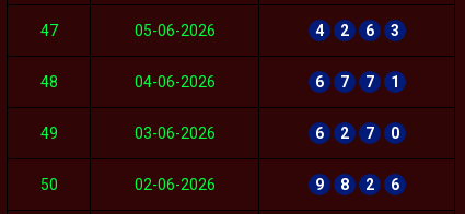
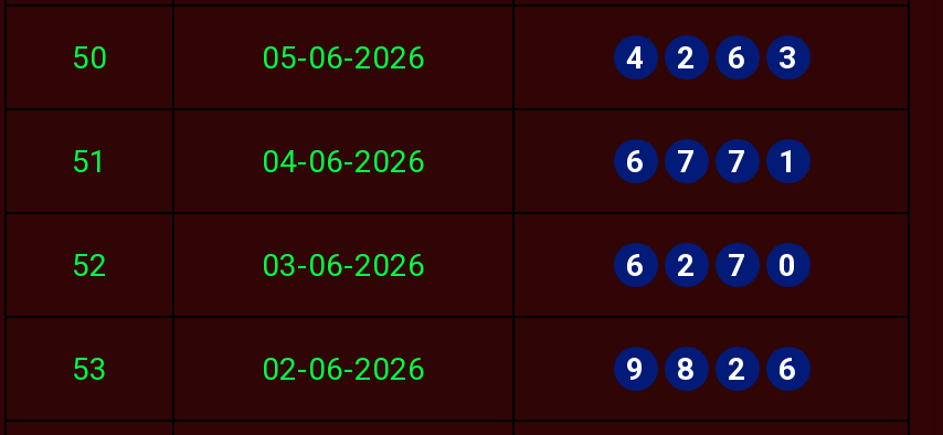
[40,22,57,39] 47 -> [72,40,107,75] 50
[40,73,57,91] 48 -> [72,144,107,179] 51
[40,124,57,142] 49 -> [72,247,107,283] 52
[40,176,57,193] 50 -> [72,351,107,386] 53

